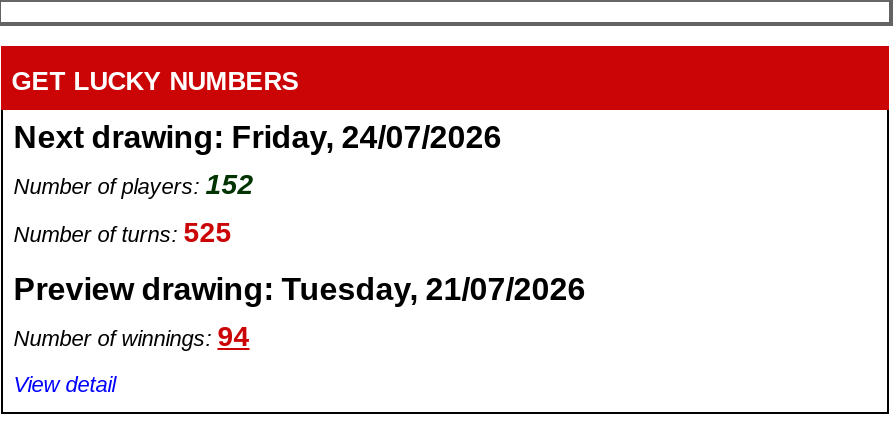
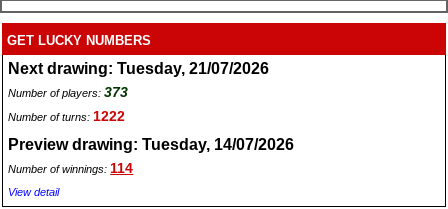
[13,120,501,154] Next drawing: Friday, 24/07/2026 -> [8,60,269,77] Next drawing: Tuesday, 21/07/2026
[13,168,253,200] Number of players: 152 -> [8,84,128,100] Number of players: 373
[13,216,231,248] Number of turns: 525 -> [8,108,125,124] Number of turns: 1222
[13,272,585,306] Preview drawing: Tuesday, 21/07/2026 -> [8,136,294,153] Preview drawing: Tuesday, 14/07/2026
[13,320,249,352] Number of winnings: 94 -> [8,160,133,176] Number of winnings: 114

